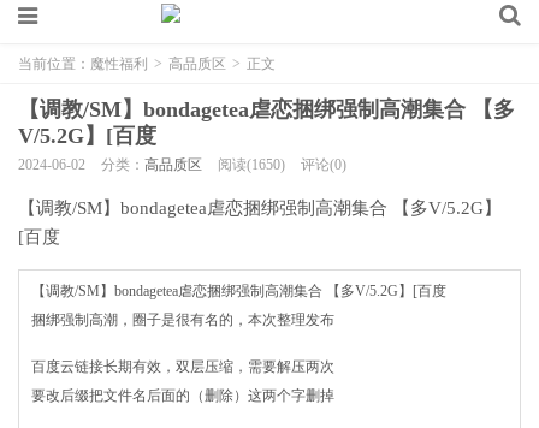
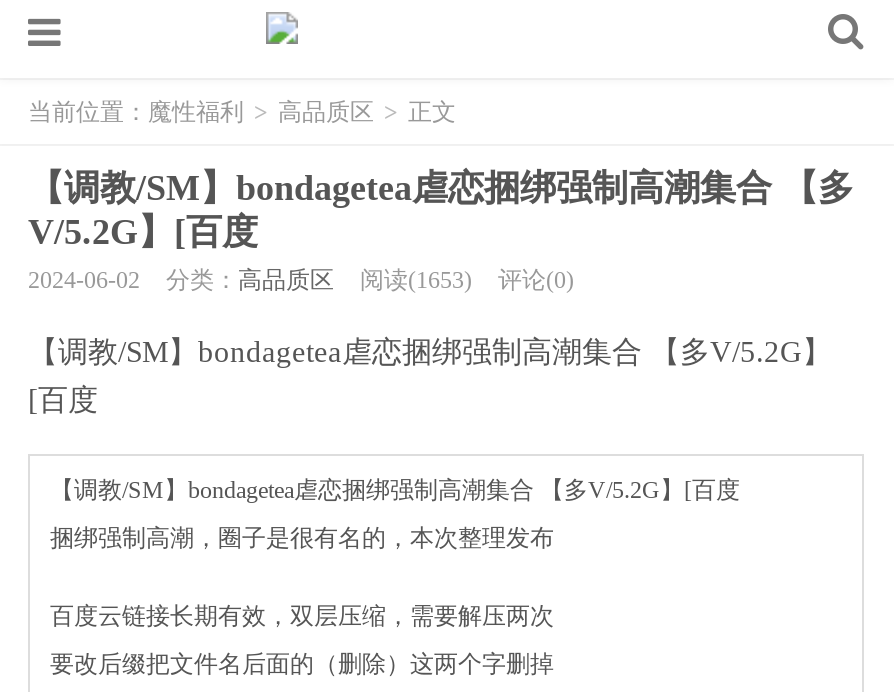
[18,156,346,173] 2024-06-02 分类：高品质区 阅读(1650) 评论(0) -> [28,266,574,294] 2024-06-02 分类：高品质区 阅读(1653) 评论(0)

